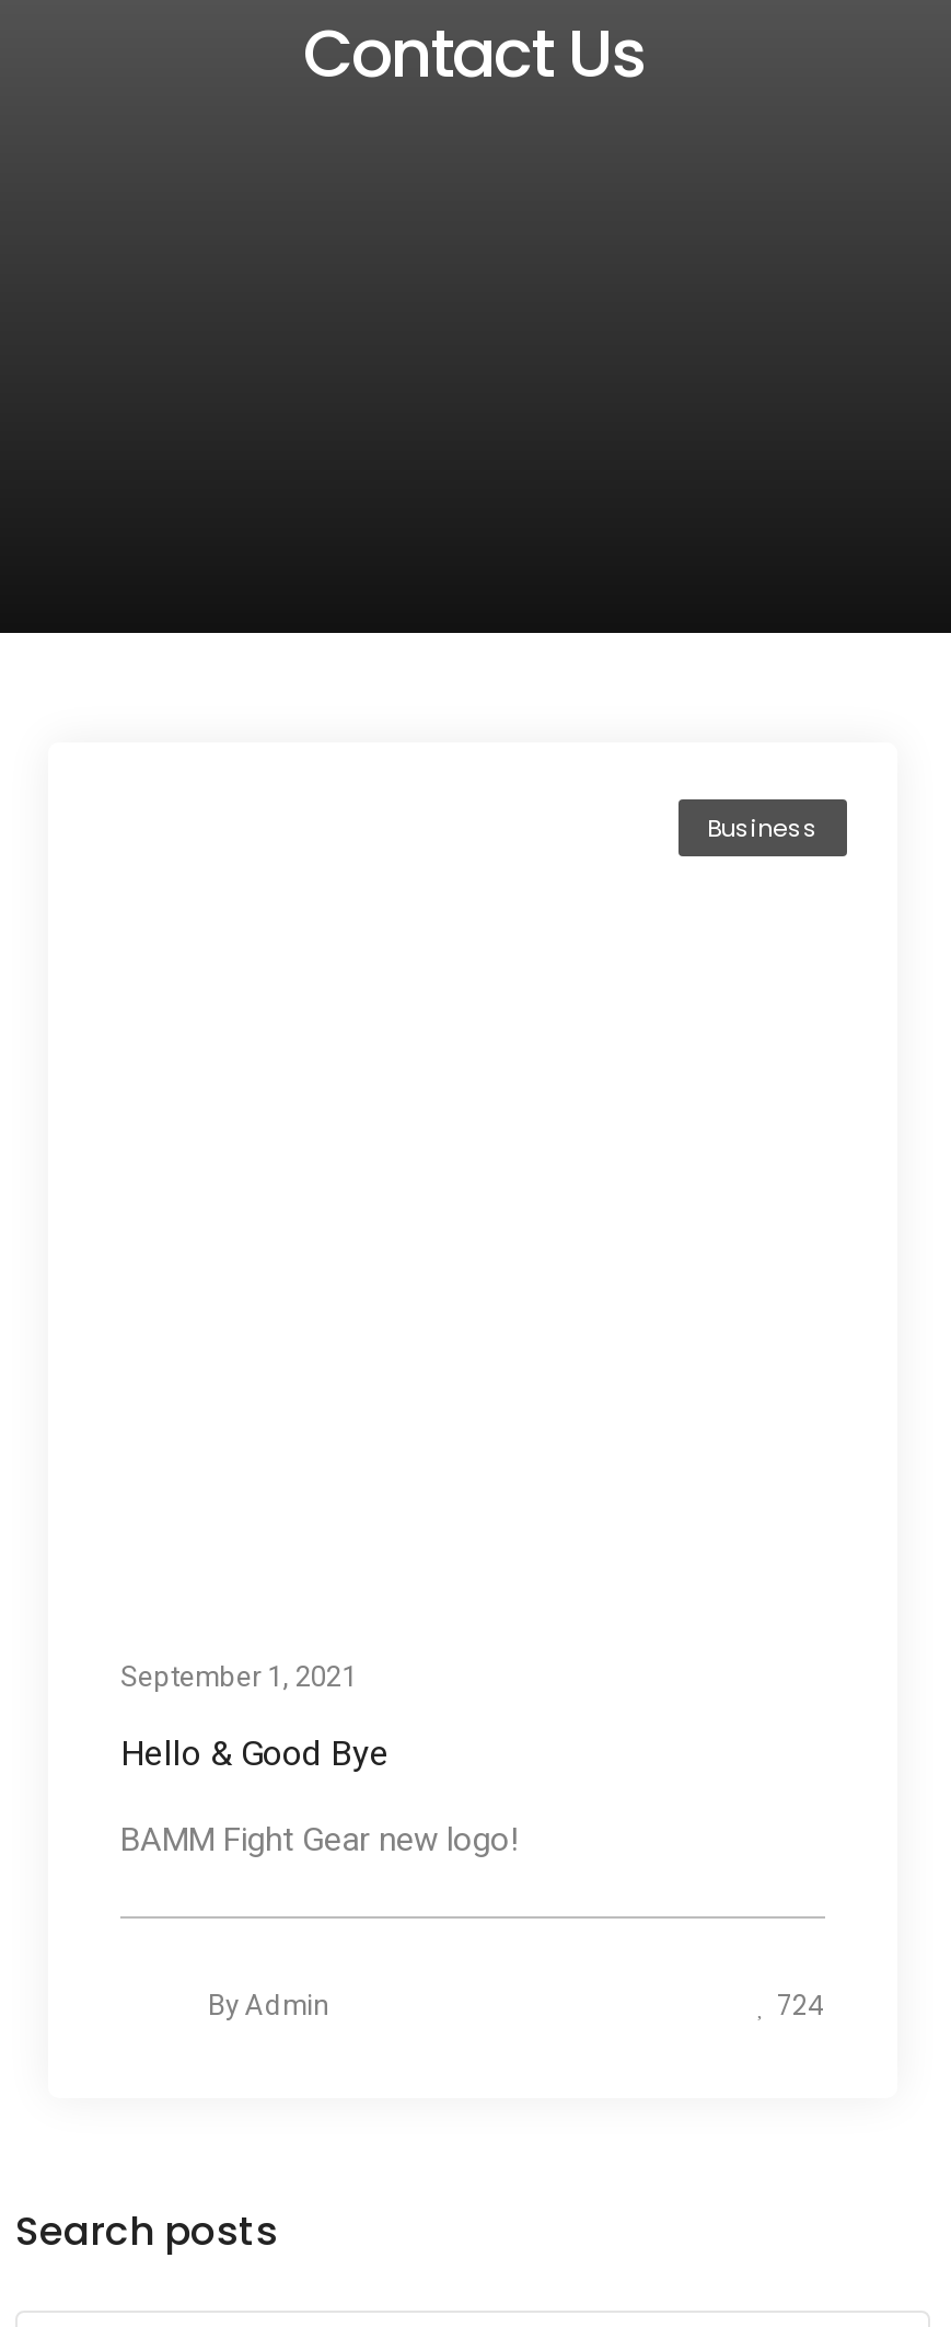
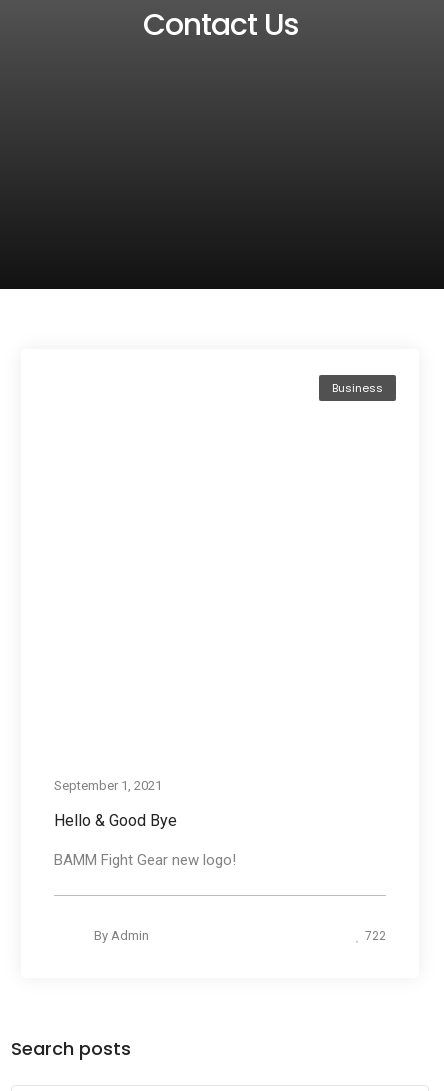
[777,1985,825,2023] 724 -> [365,926,386,943] 722

